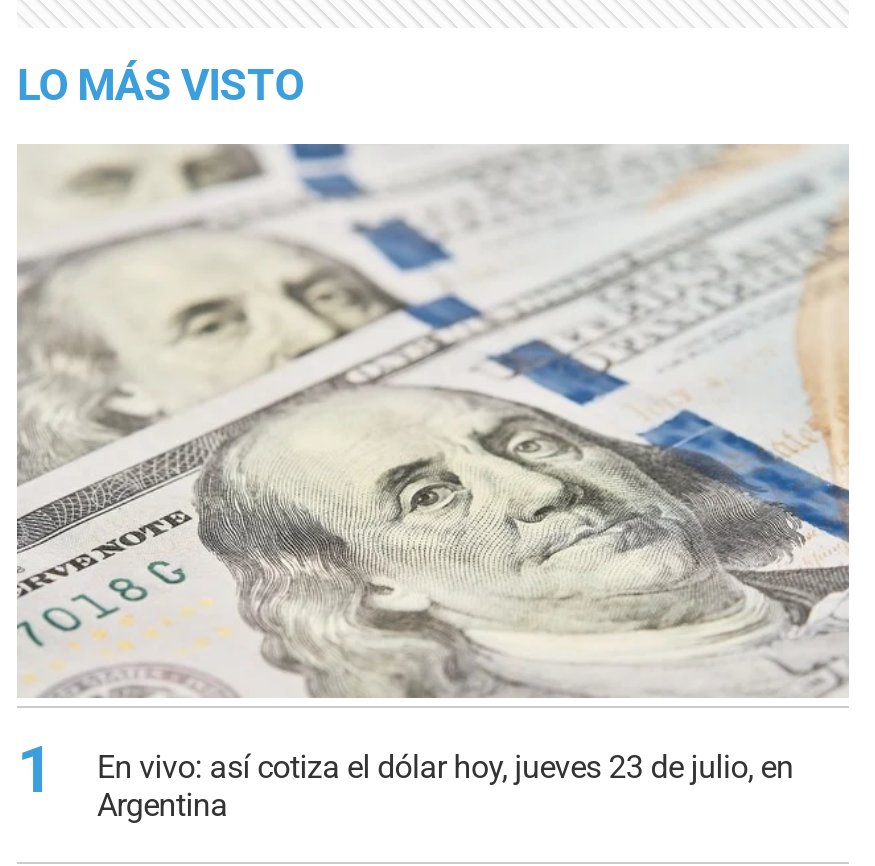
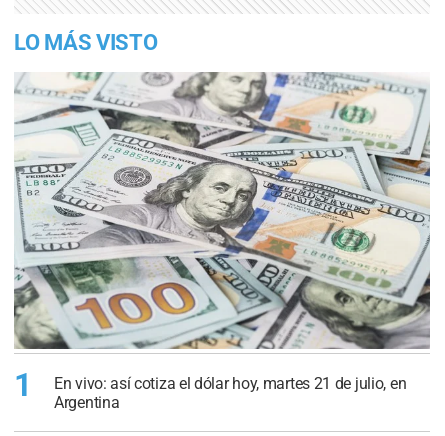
[15,142,851,785] [image] | En vivo: así cotiza el dólar hoy, jueves 23 de julio, en -> [13,71,431,393] [image] | En vivo: así cotiza el dólar hoy, martes 21 de julio, en

